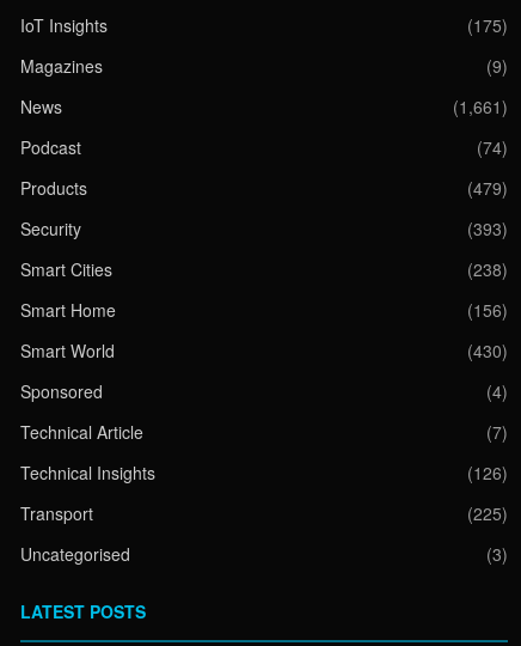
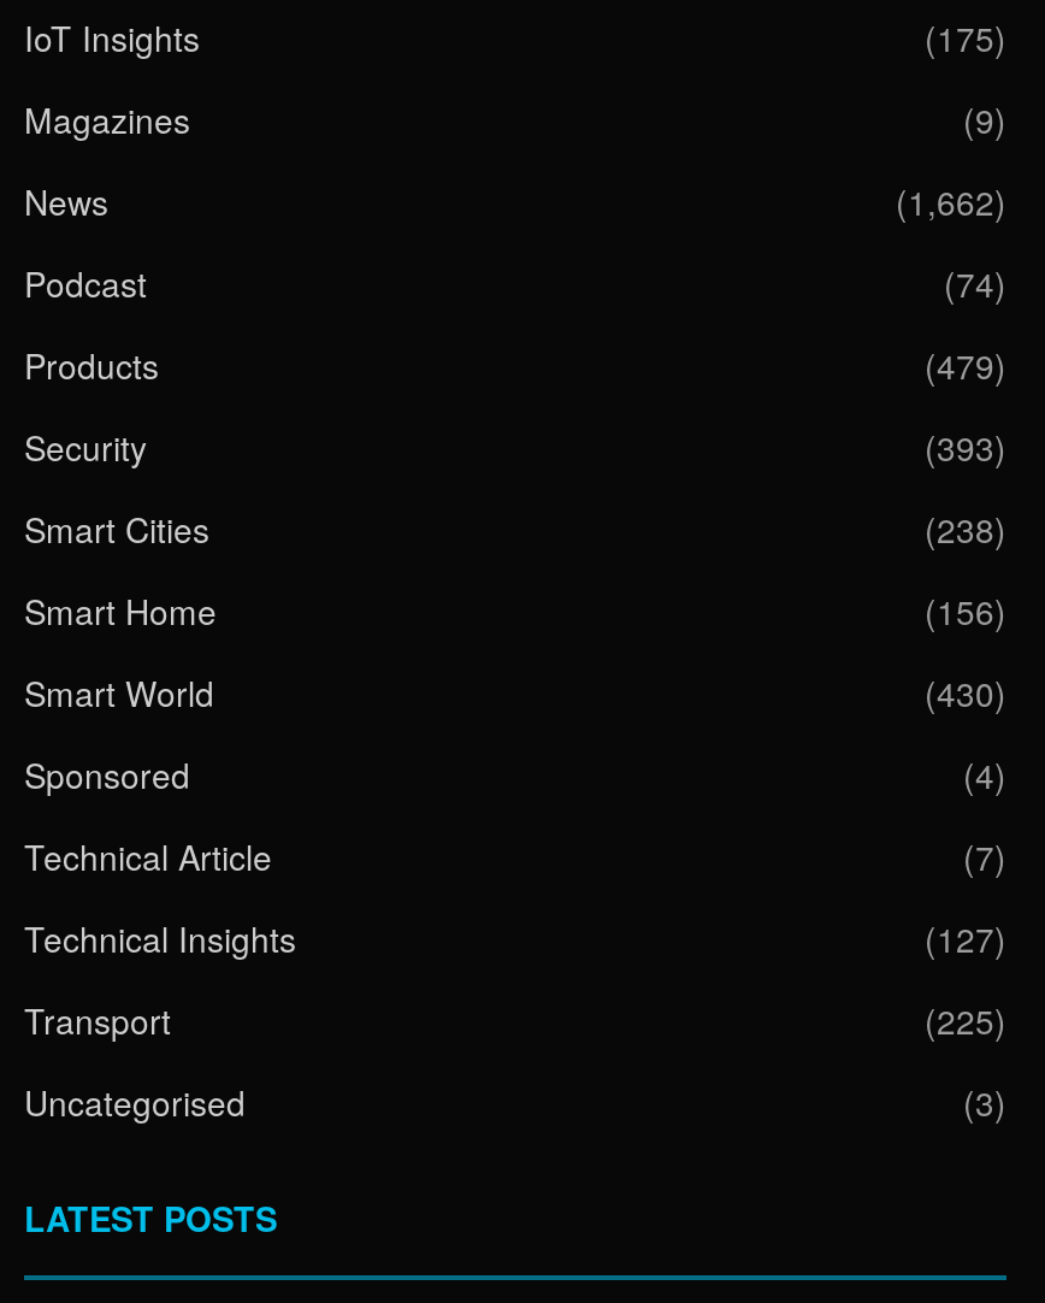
[453,95,508,118] (1,661) -> [896,177,1006,225] (1,662)
[467,461,508,484] (126) -> [925,914,1006,962] (127)

